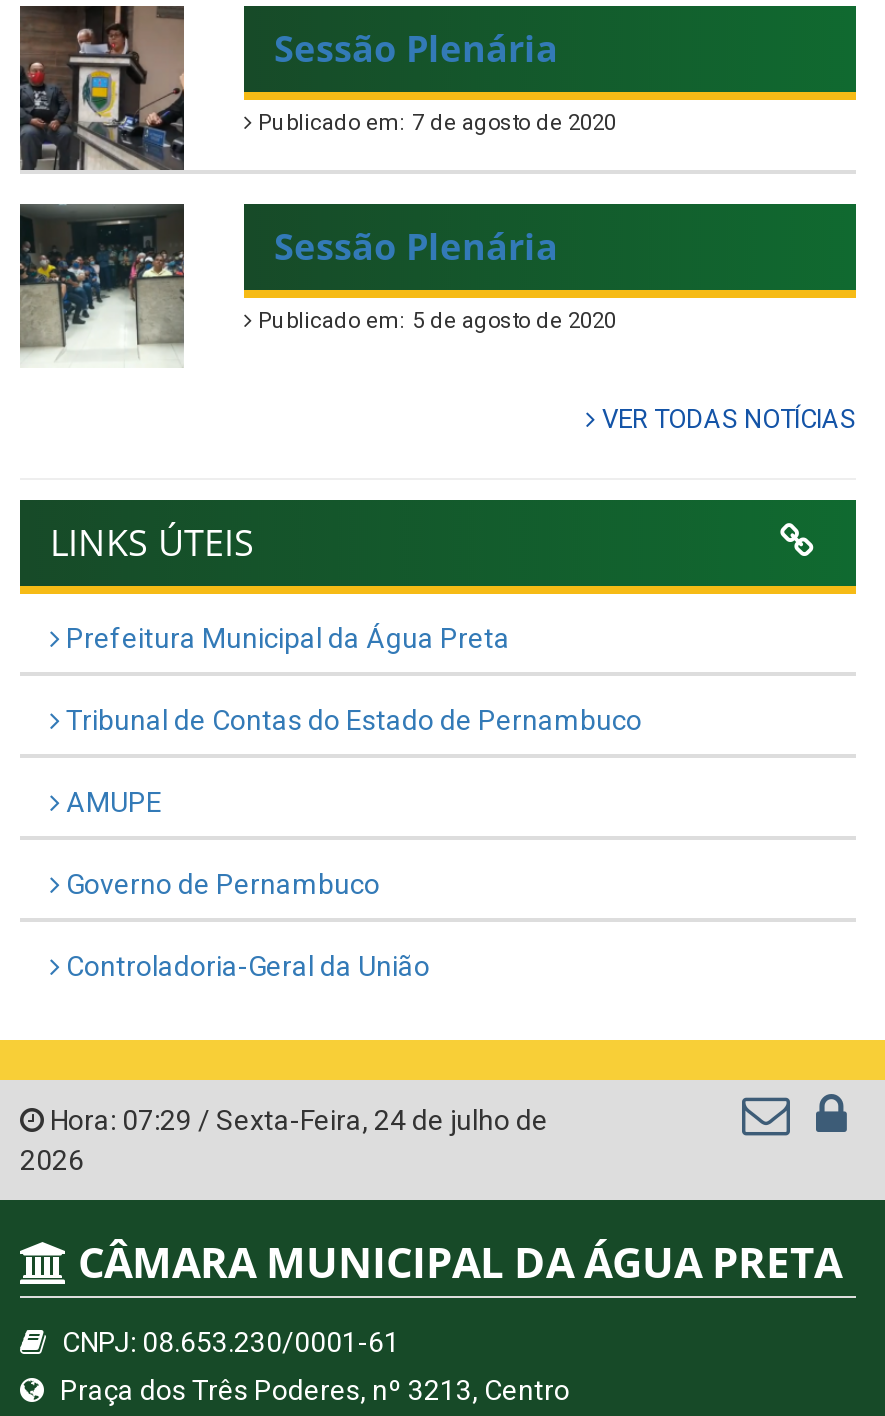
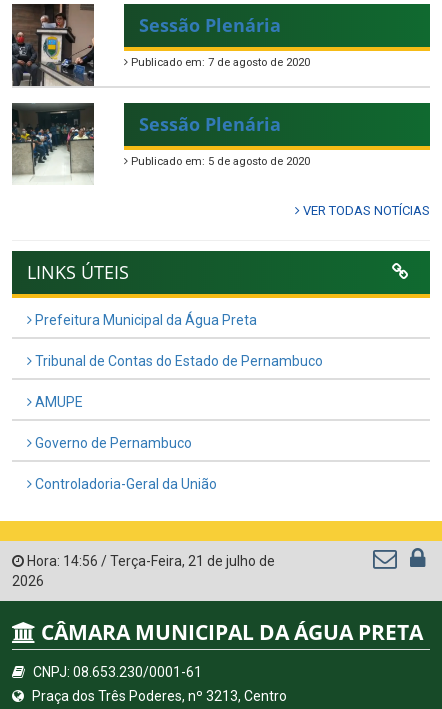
[44,1104,548,1136] Hora: 07:29 / Sexta-Feira, 24 de julho de -> [24,553,275,569] Hora: 14:56 / Terça-Feira, 21 de julho de

